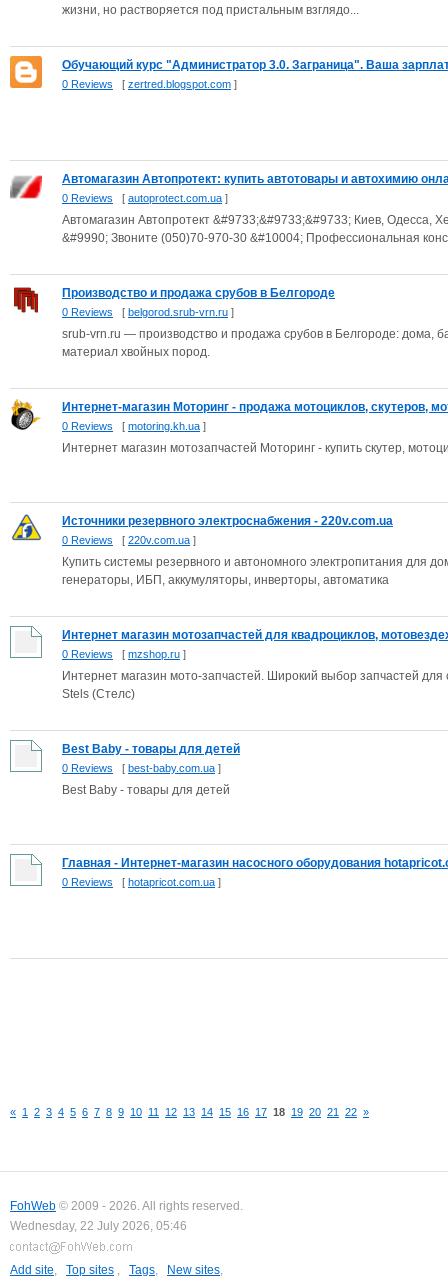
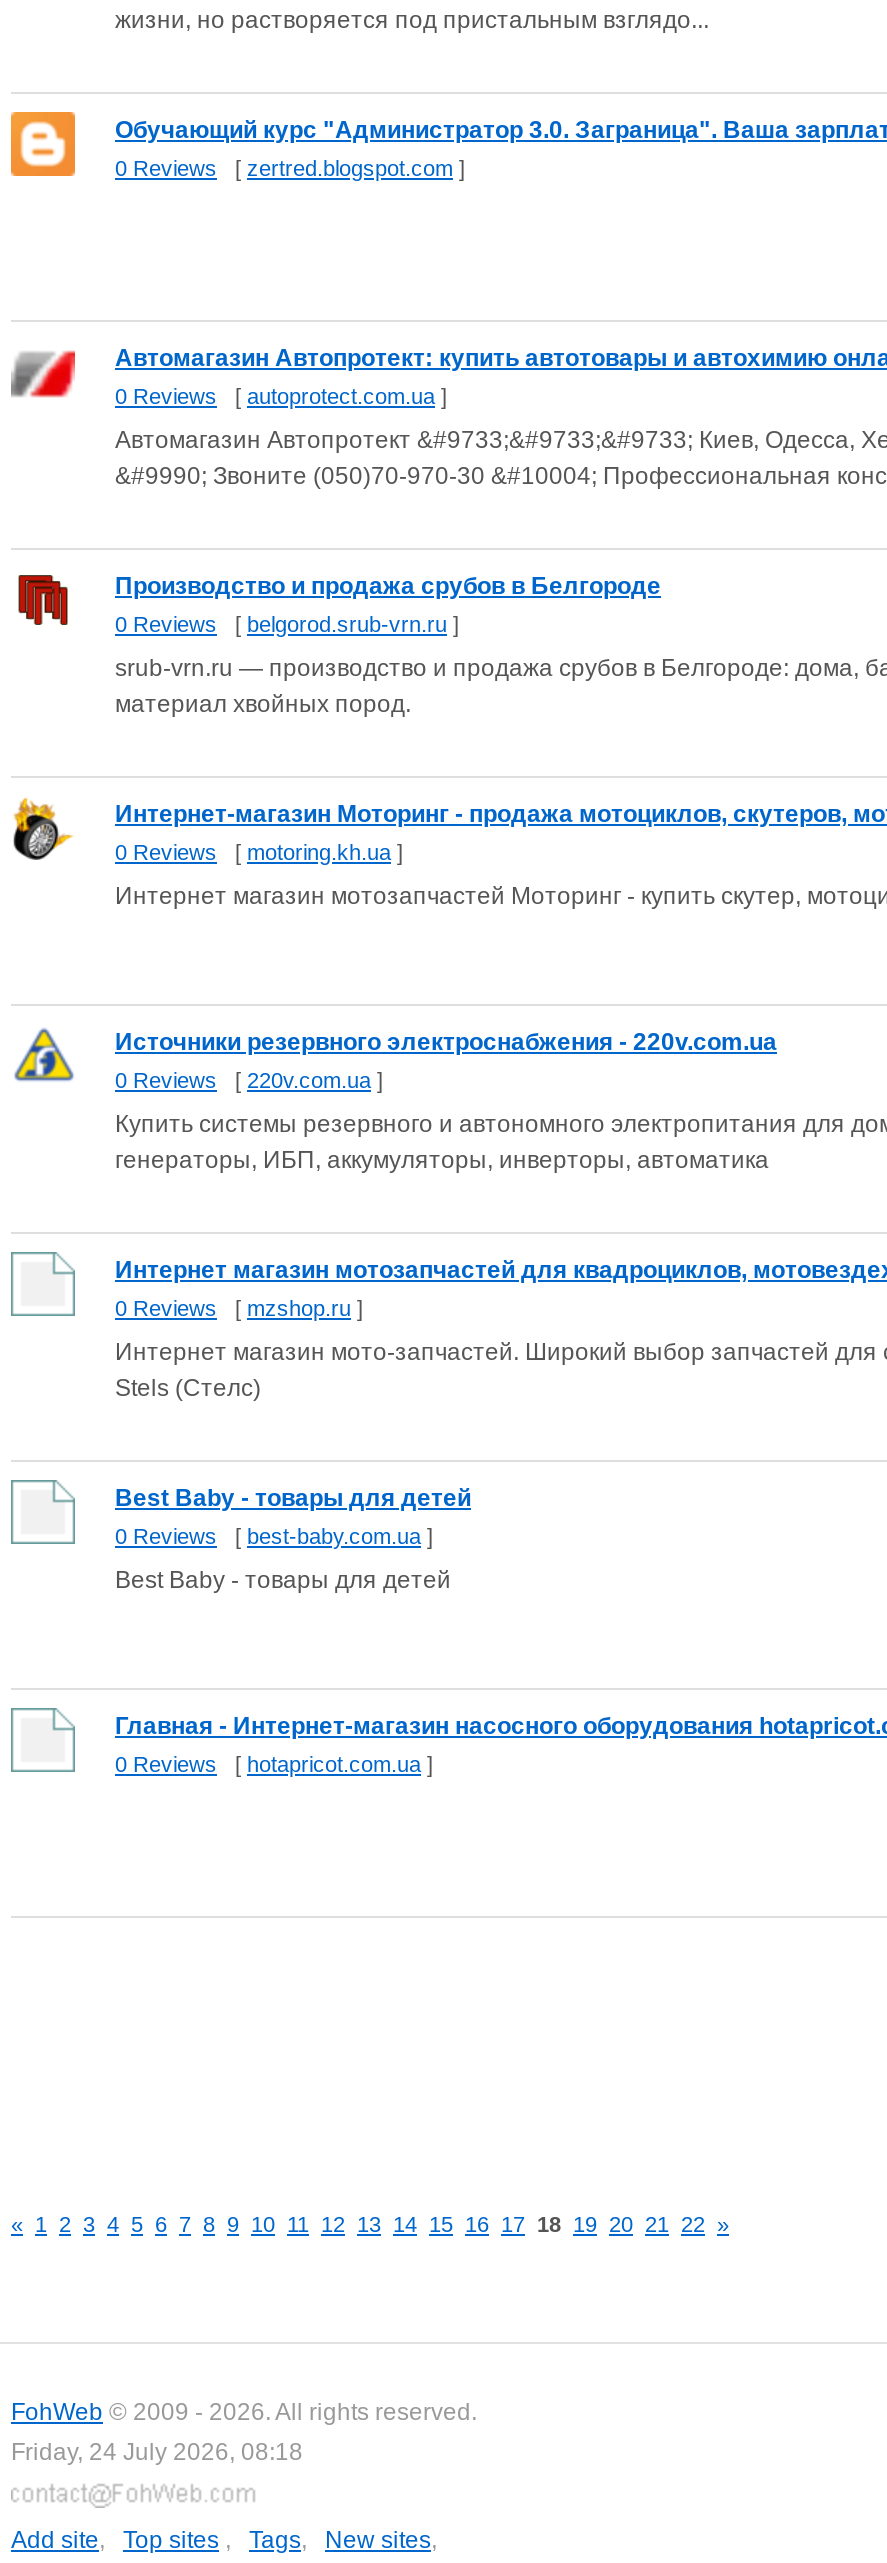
[10,1219,187,1233] Wednesday, 22 July 2026, 05:46 -> [11,2438,303,2466] Friday, 24 July 2026, 08:18

